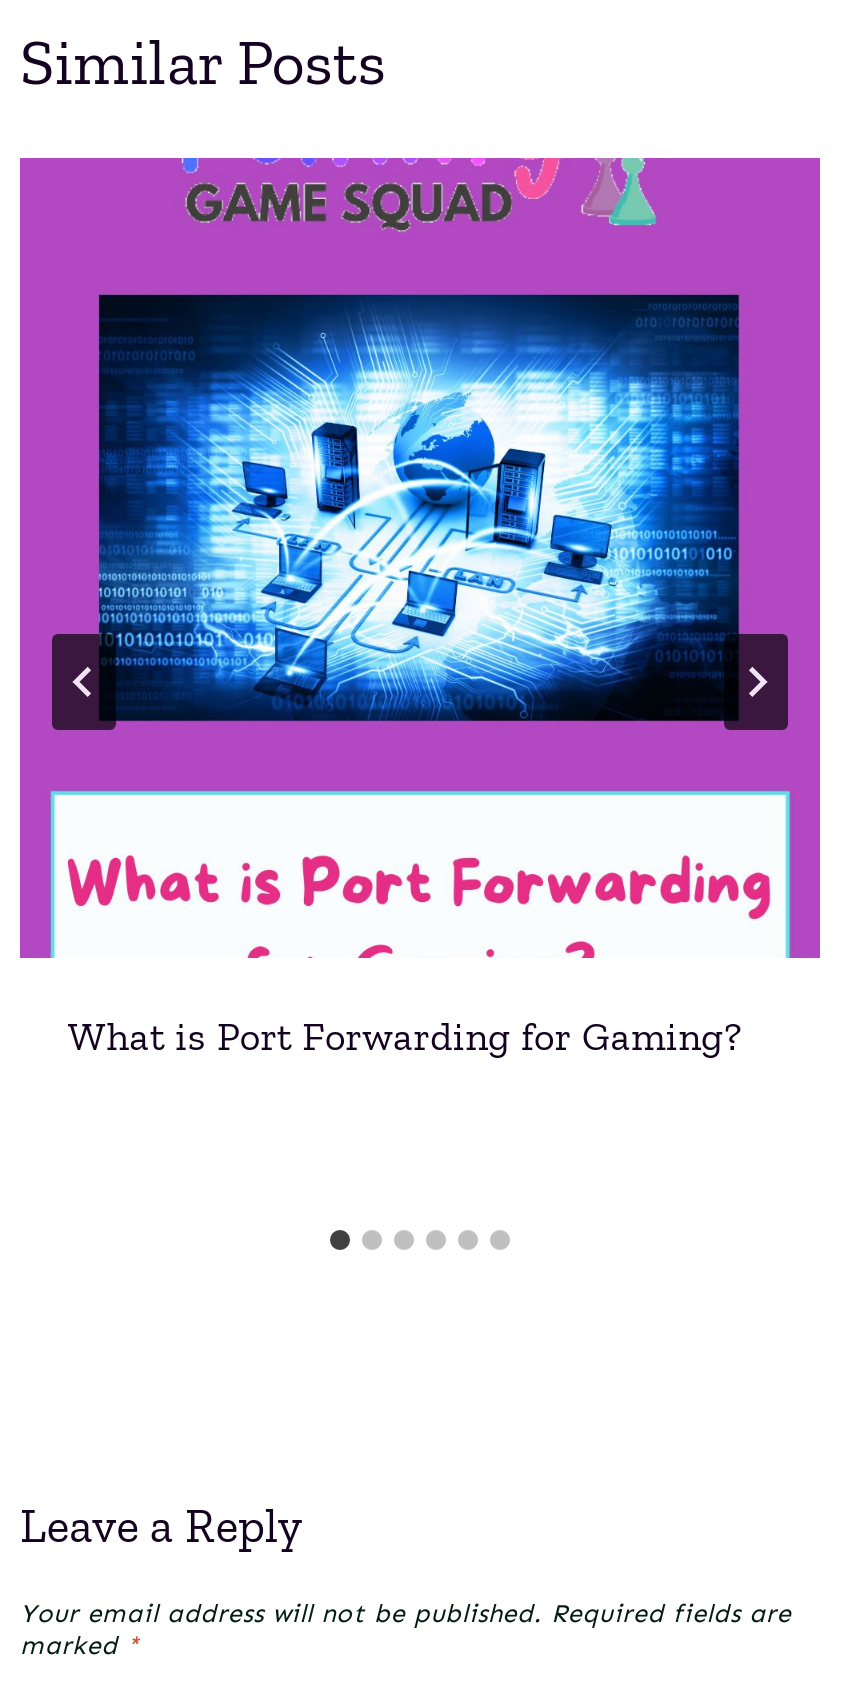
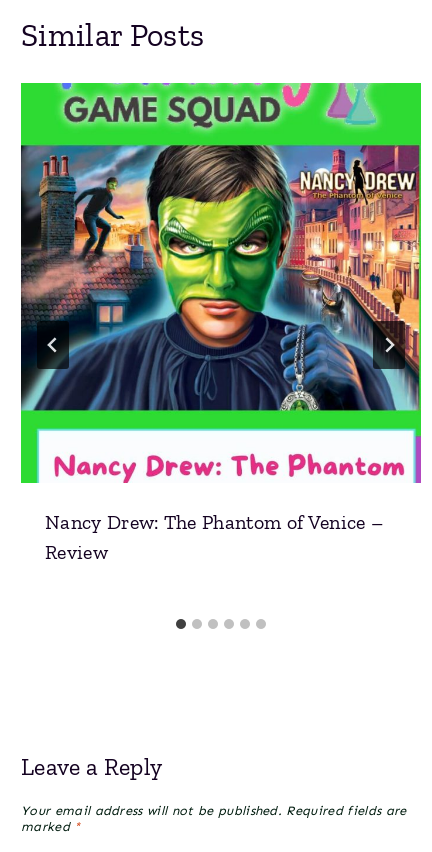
[18,156,822,1061] [image] | What is Port Forwarding for Gaming? -> [20,82,422,564] [image] | Nancy Drew: The Phantom of Venice – | Review

